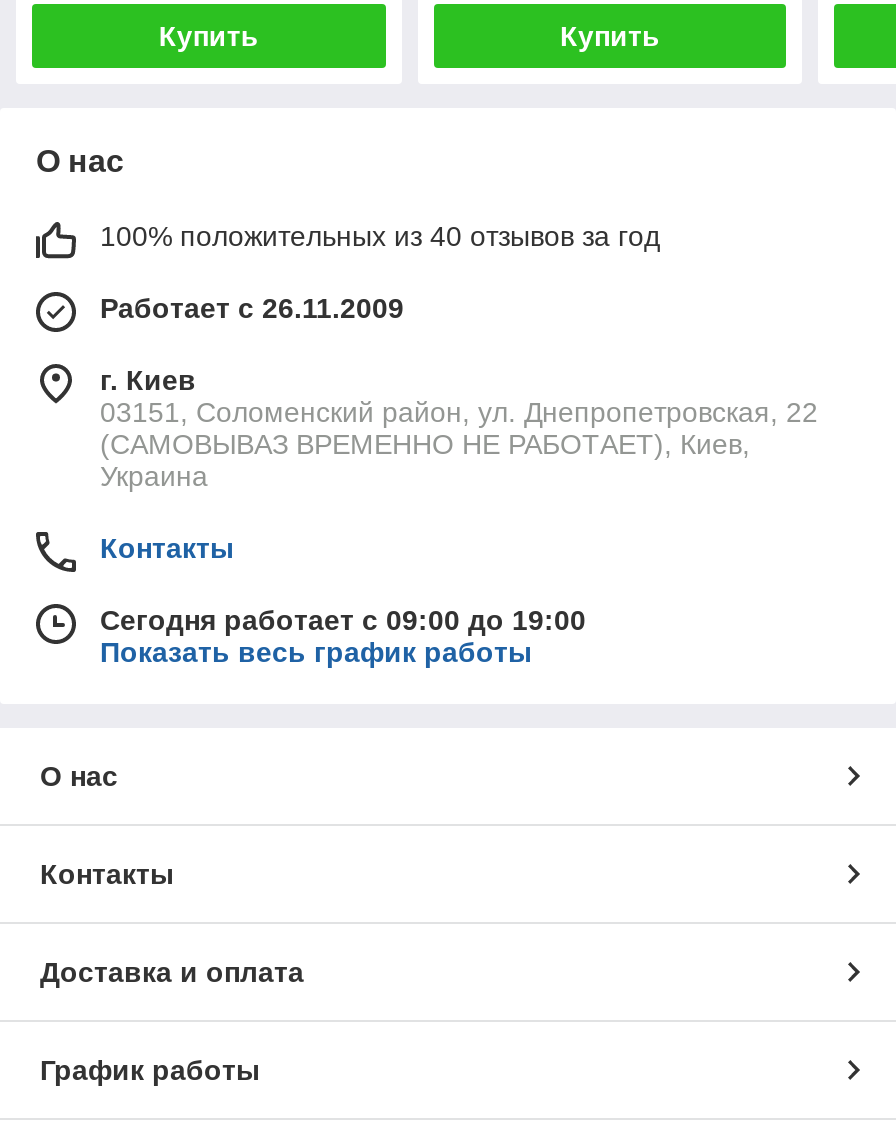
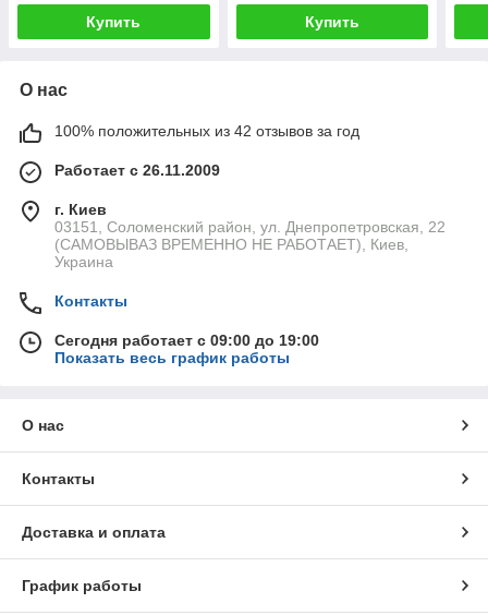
[100,220,660,252] 100% положительных из 40 отзывов за год -> [54,122,359,139] 100% положительных из 42 отзывов за год

